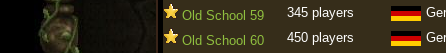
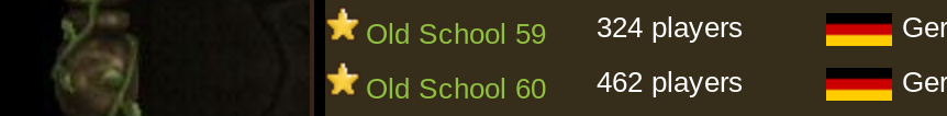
[181,5,353,23] Old School 59 345 players -> [366,11,744,50] Old School 59 324 players
[181,30,353,48] Old School 60 450 players -> [366,66,744,105] Old School 60 462 players

